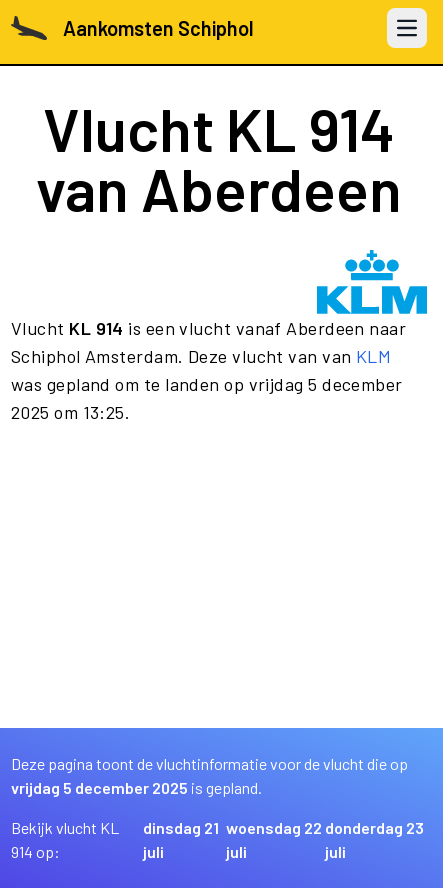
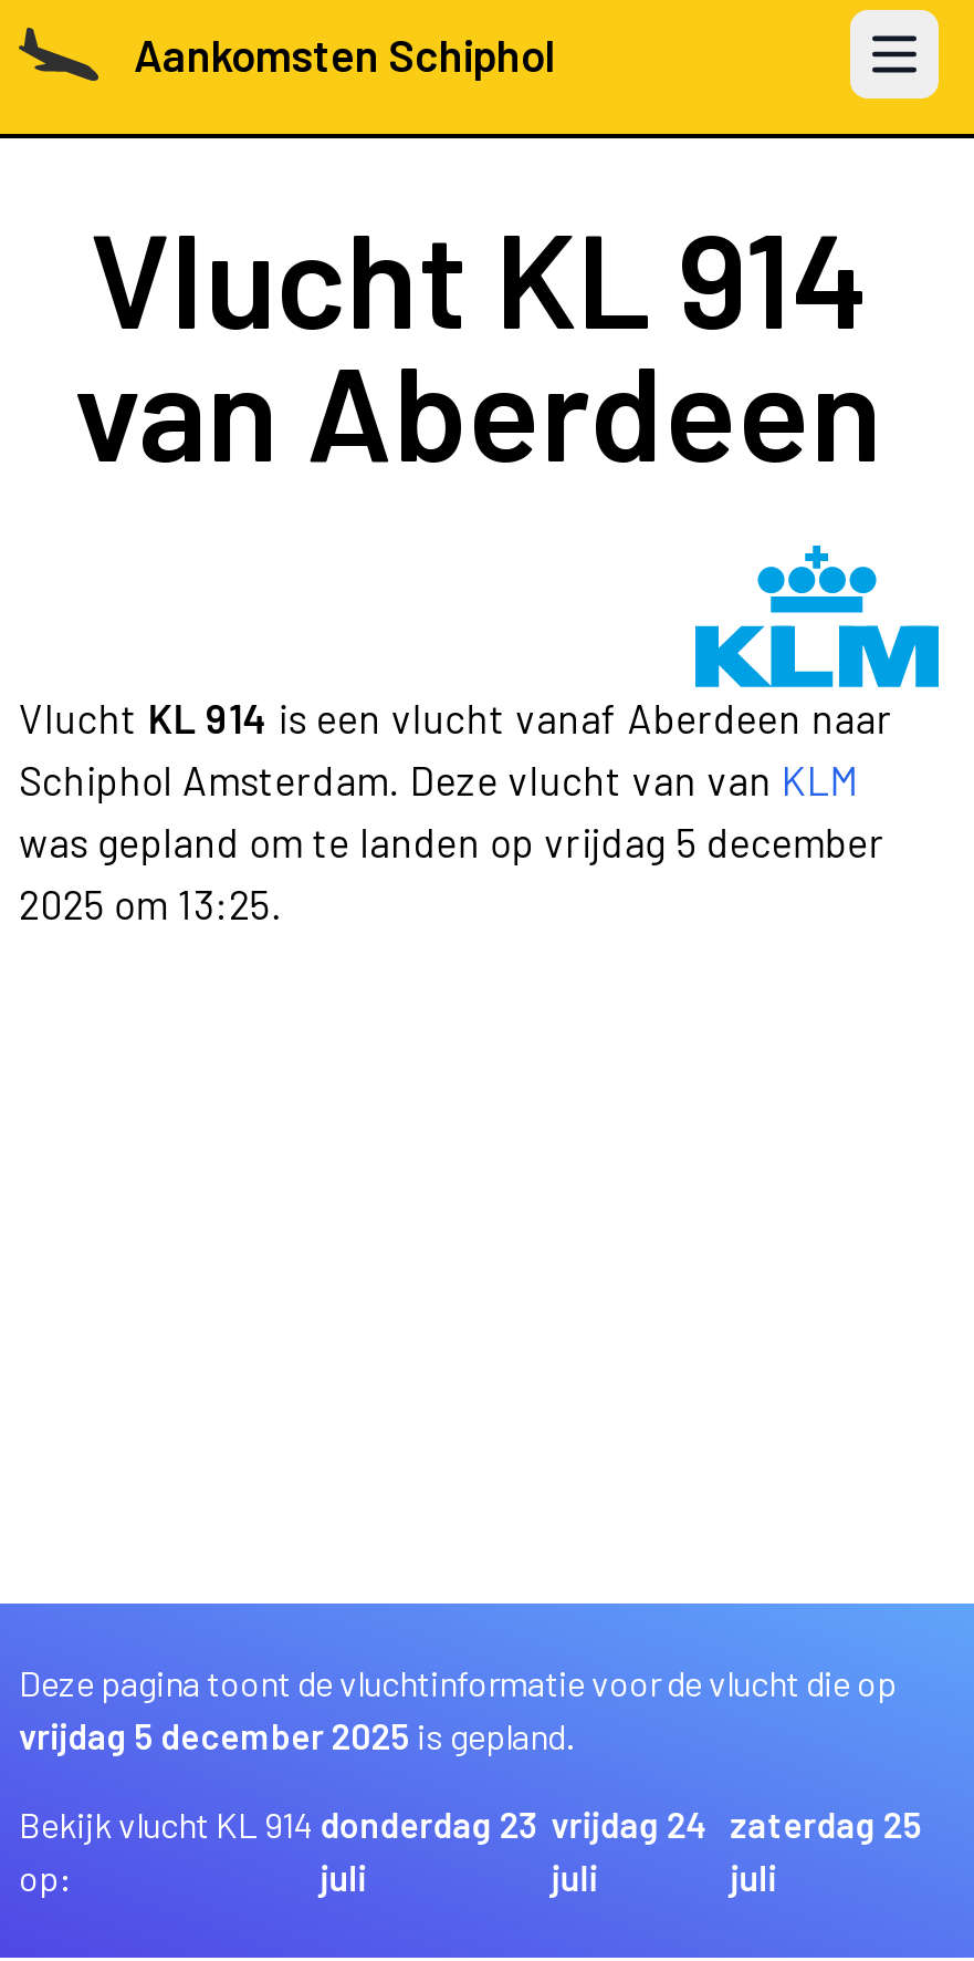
[143,818,219,837] dinsdag 21 -> [320,1803,539,1845] donderdag 23
[226,818,322,837] woensdag 22 -> [551,1803,708,1845] vrijdag 24
[325,818,424,837] donderdag 23 -> [730,1803,922,1845] zaterdag 25

